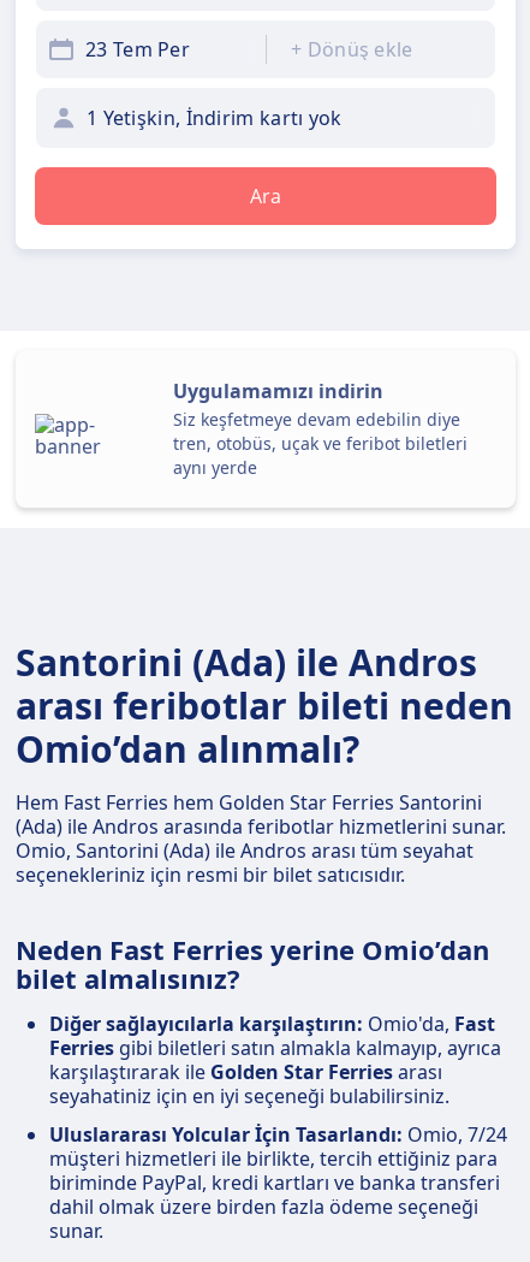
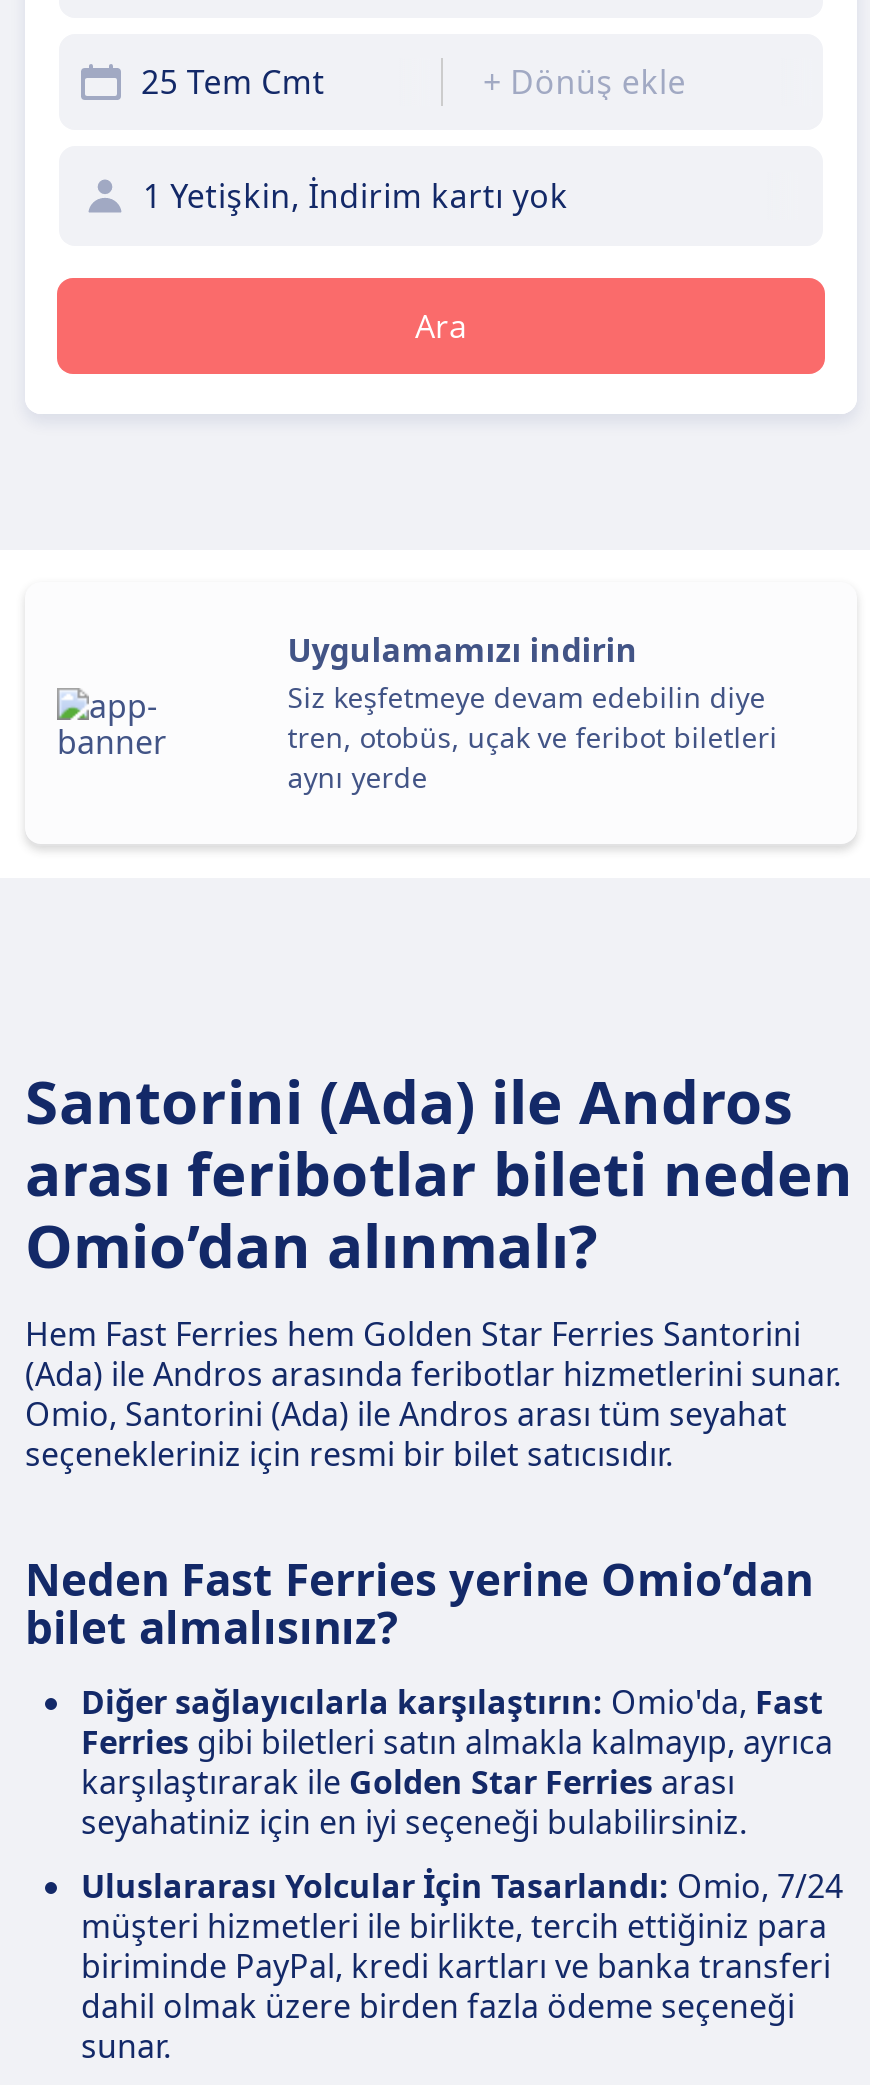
[85,36,190,63] 23 Tem Per -> [141,60,325,104] 25 Tem Cmt

